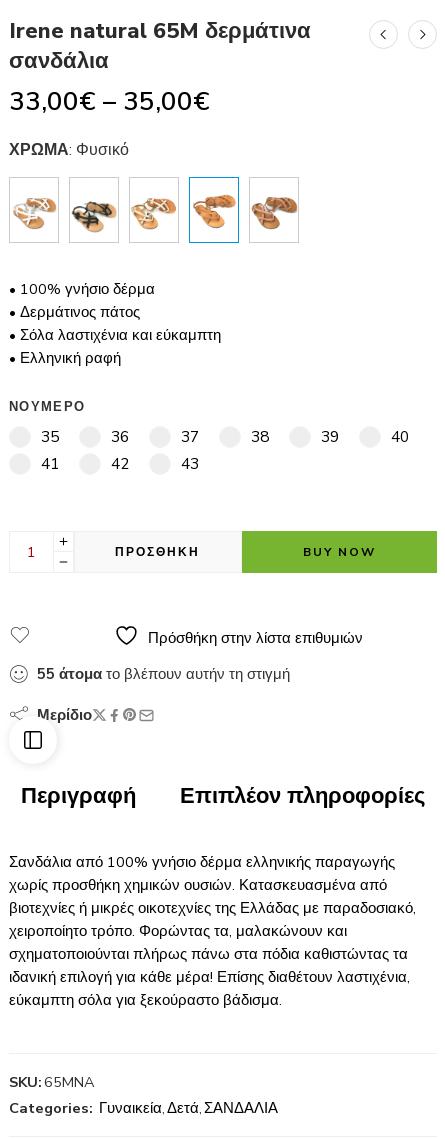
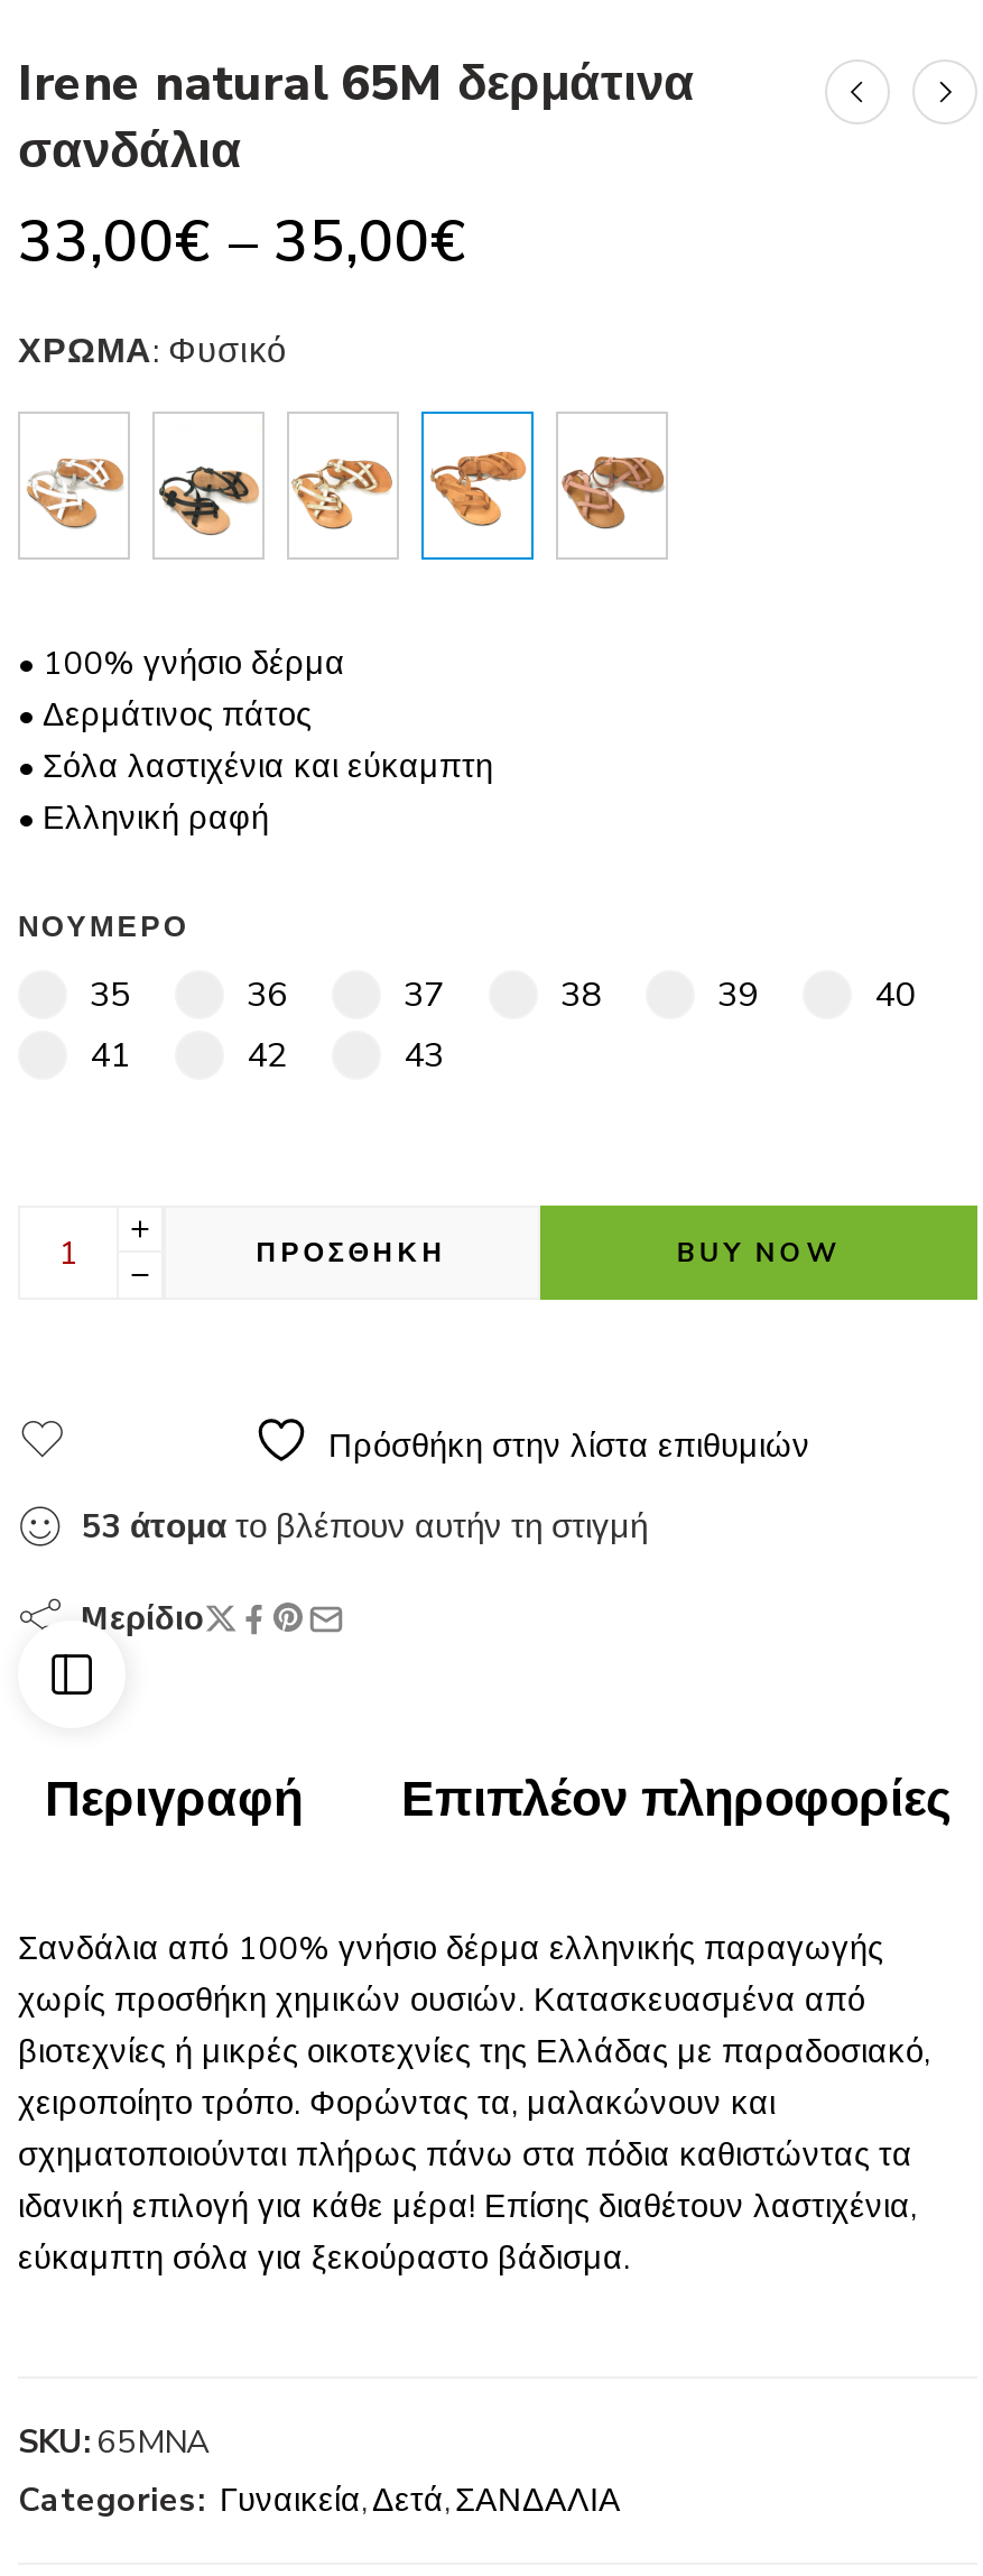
[37,664,290,684] 55 άτομα το βλέπουν αυτήν τη στιγμή -> [81,1504,648,1549] 53 άτομα το βλέπουν αυτήν τη στιγμή

